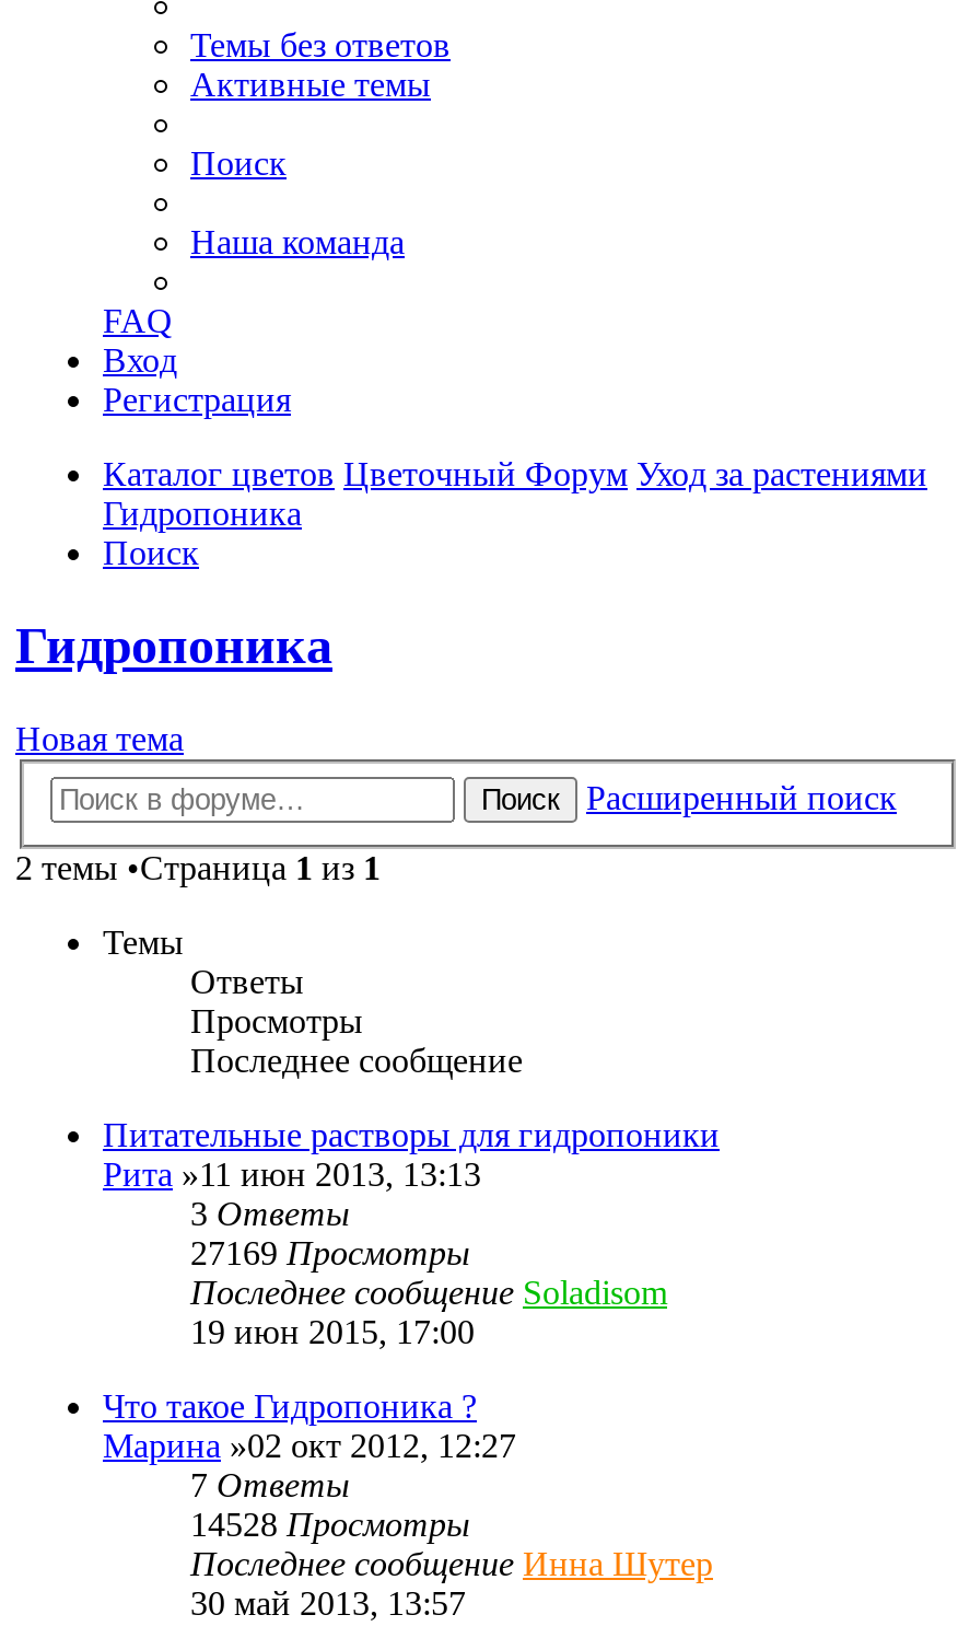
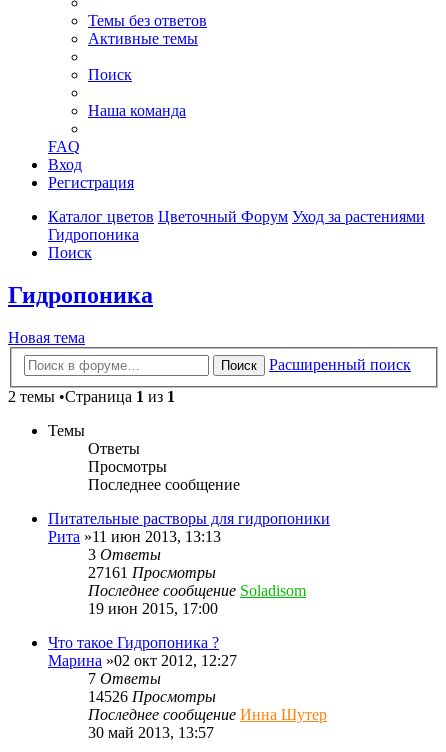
[190,1234,470,1271] 27169 Просмотры -> [88,564,216,581] 27161 Просмотры
[190,1505,470,1543] 14528 Просмотры -> [88,688,216,705] 14526 Просмотры

